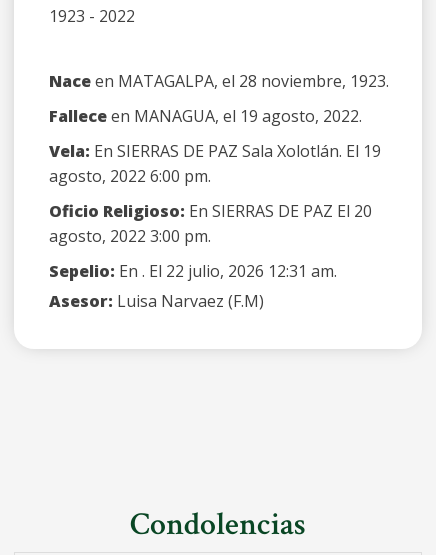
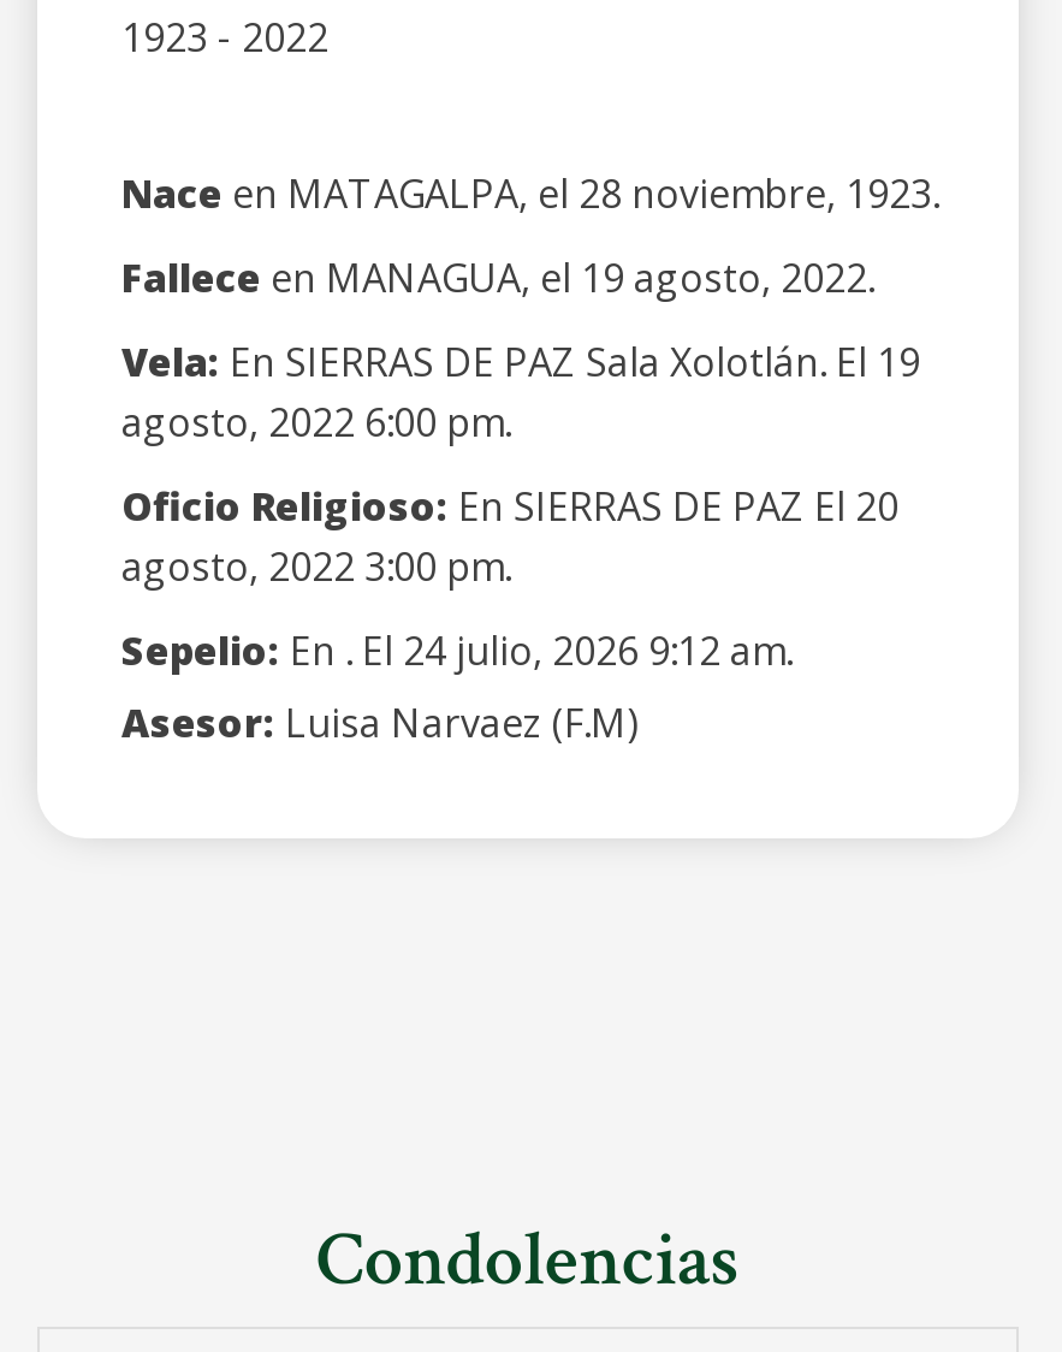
[49,260,337,282] Sepelio: En . El 22 julio, 2026 12:31 am. -> [121,624,793,677] Sepelio: En . El 24 julio, 2026 9:12 am.

